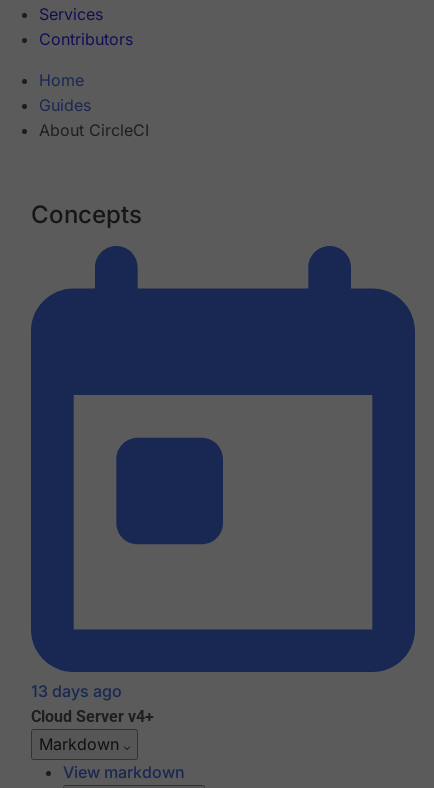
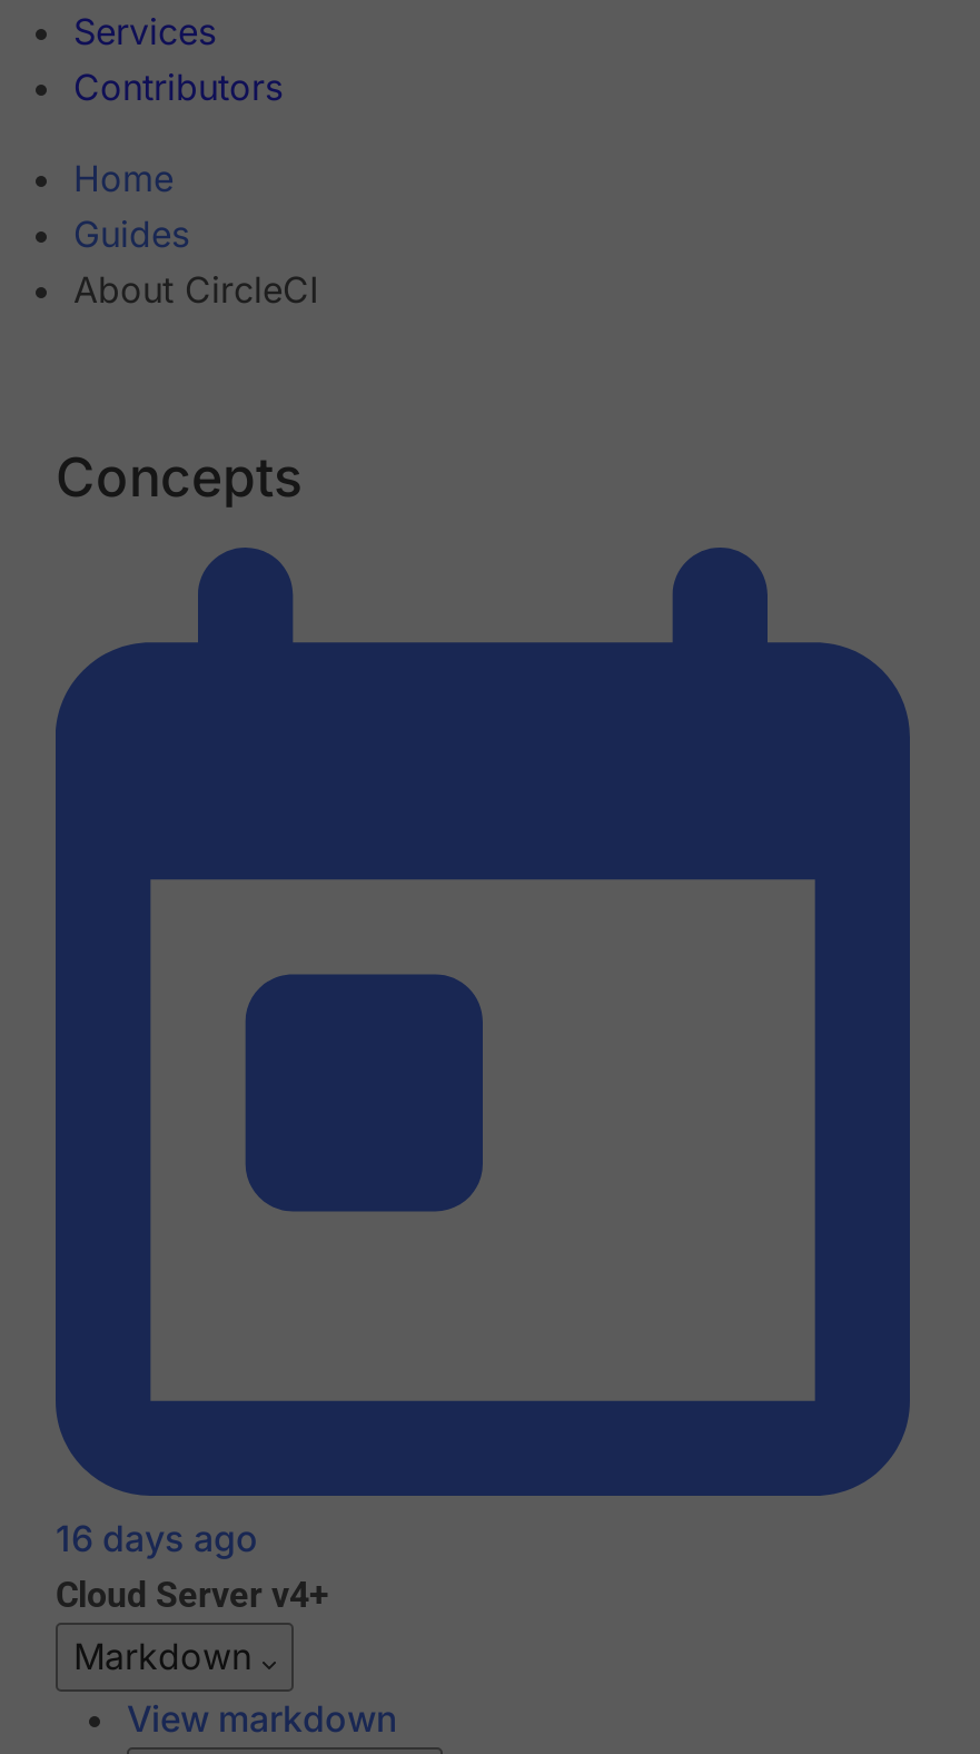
[31,681,122,701] 13 days ago -> [56,1517,258,1561] 16 days ago

